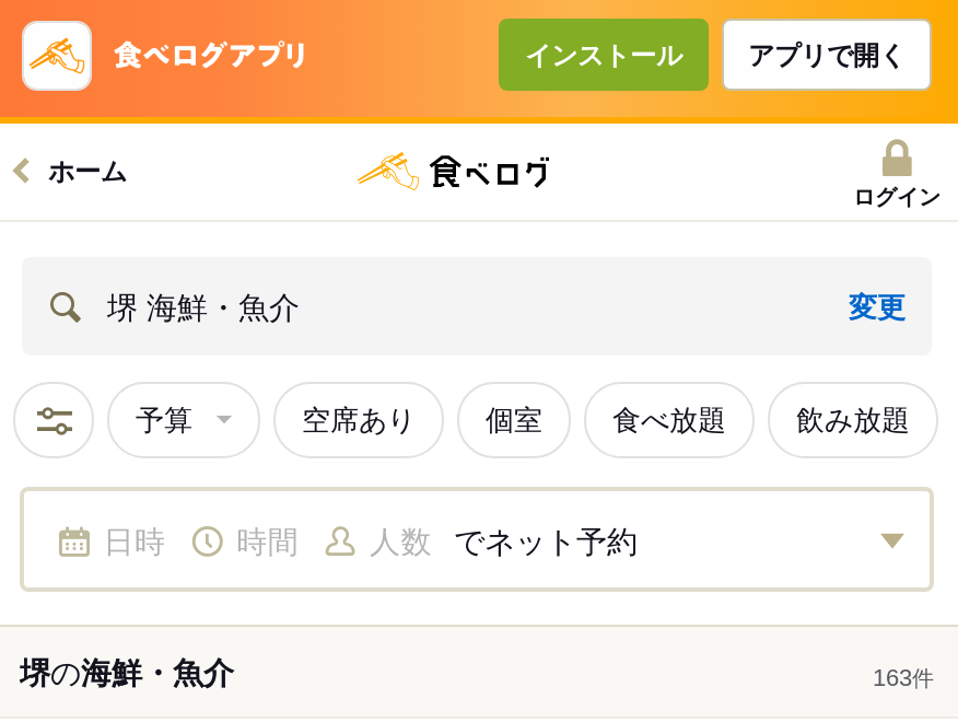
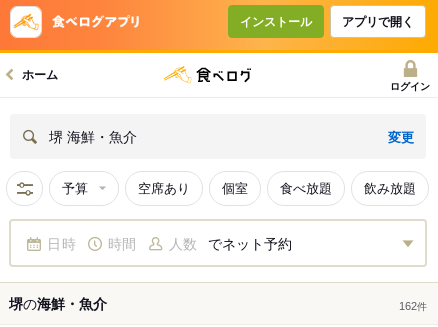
[873,665,934,691] 163件 -> [399,300,427,312] 162件

